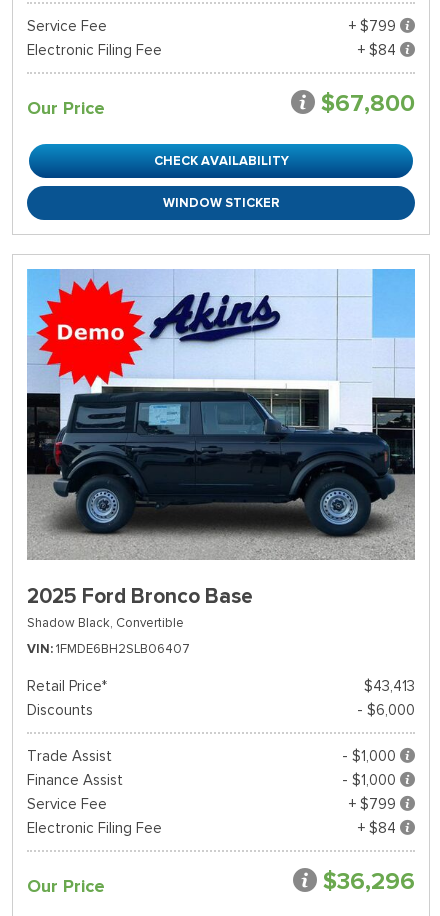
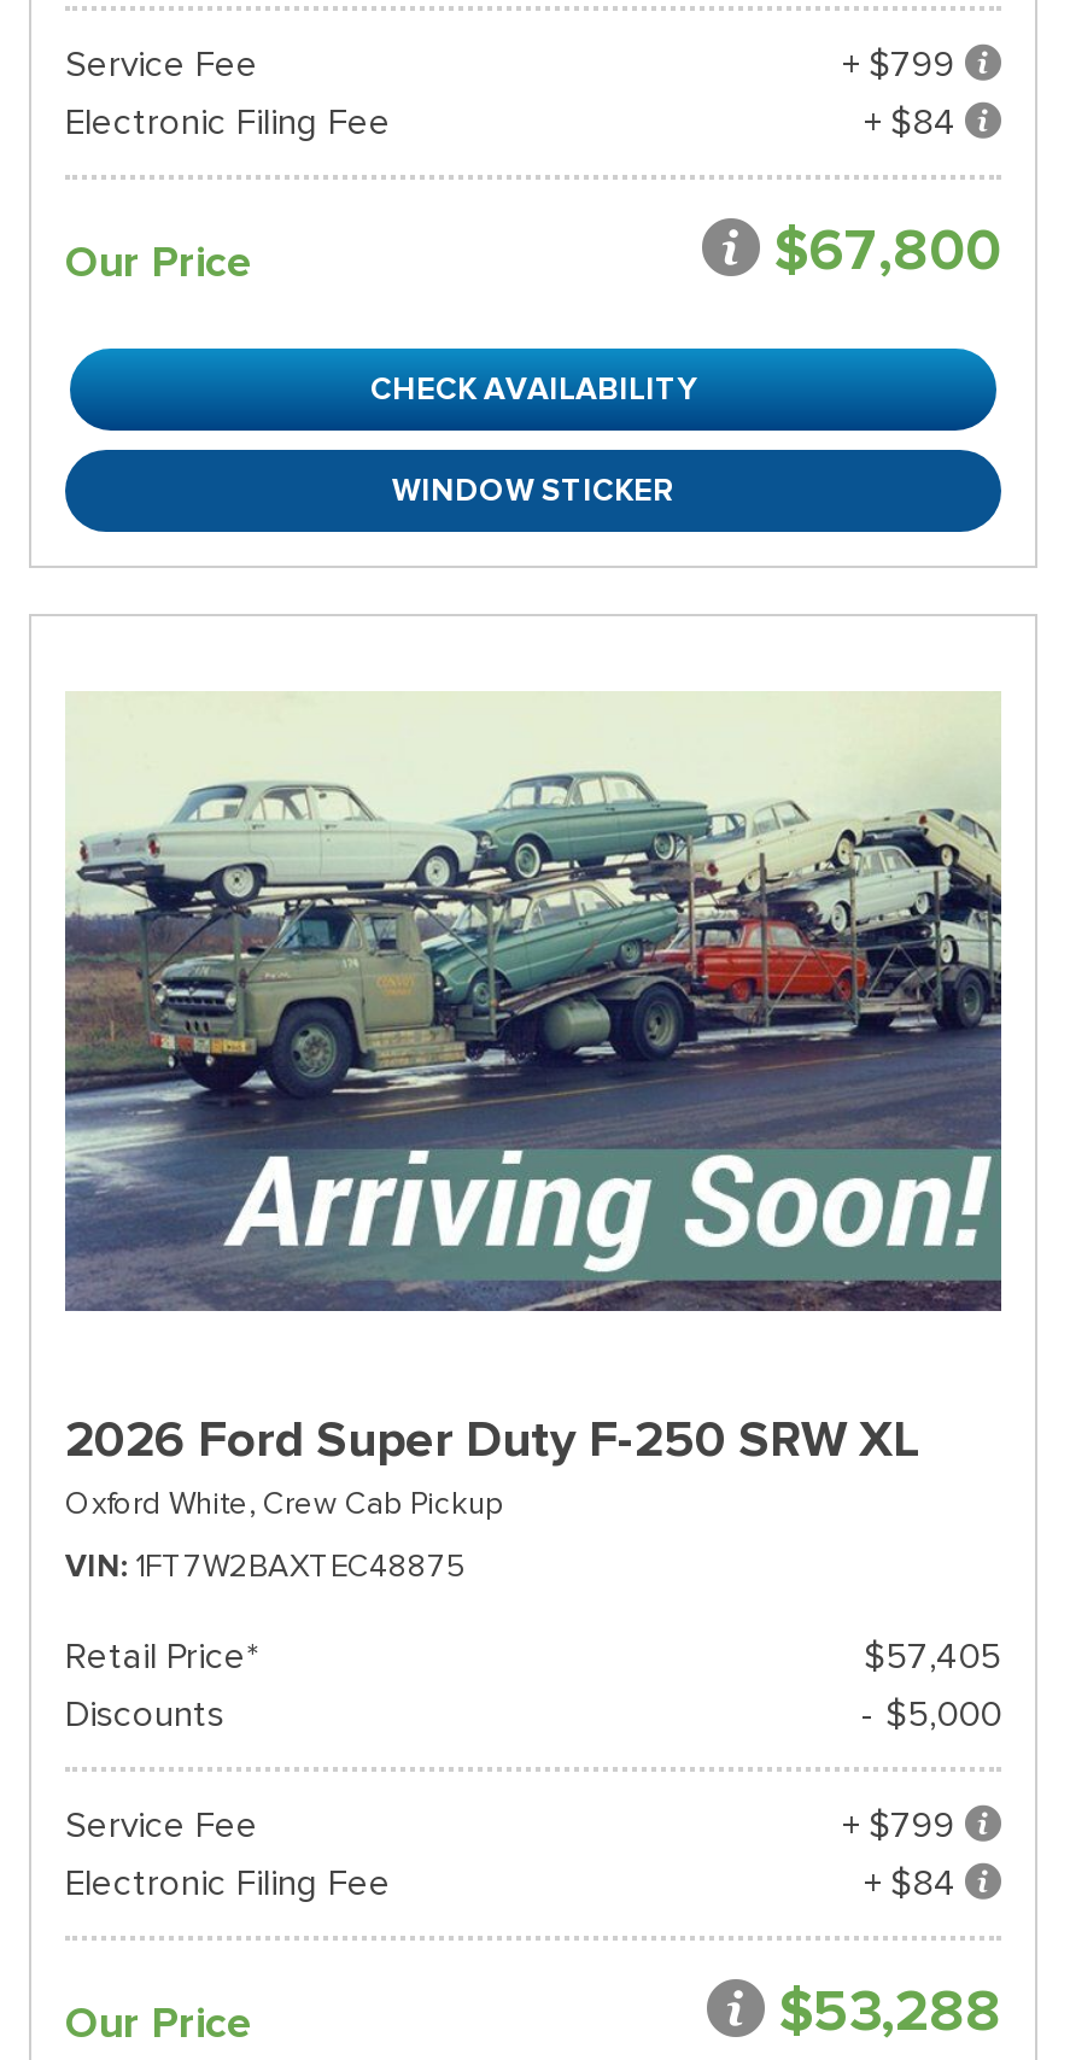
[26,268,416,631] [image] | 2025 Ford Bronco Base | Shadow Black, Convertible -> [63,650,1004,1523] [image] | 2026 Ford Super Duty F-250 SRW XL | Oxford White, Crew Cab Pickup
[27,640,190,657] VIN 1FMDE6BH2SLB06407 -> [65,1545,466,1586] VIN 1FT7W2BAXTEC48875
[364,677,415,695] $43,413 -> [864,1634,1001,1678] $57,405
[27,701,415,789] - $6,000 | Trade Assist | - $1,000 | Finance Assist | - $1,000 -> [861,1692,1001,1736] - $5,000
[323,866,415,896] $36,296 -> [779,1974,1001,2047] $53,288

